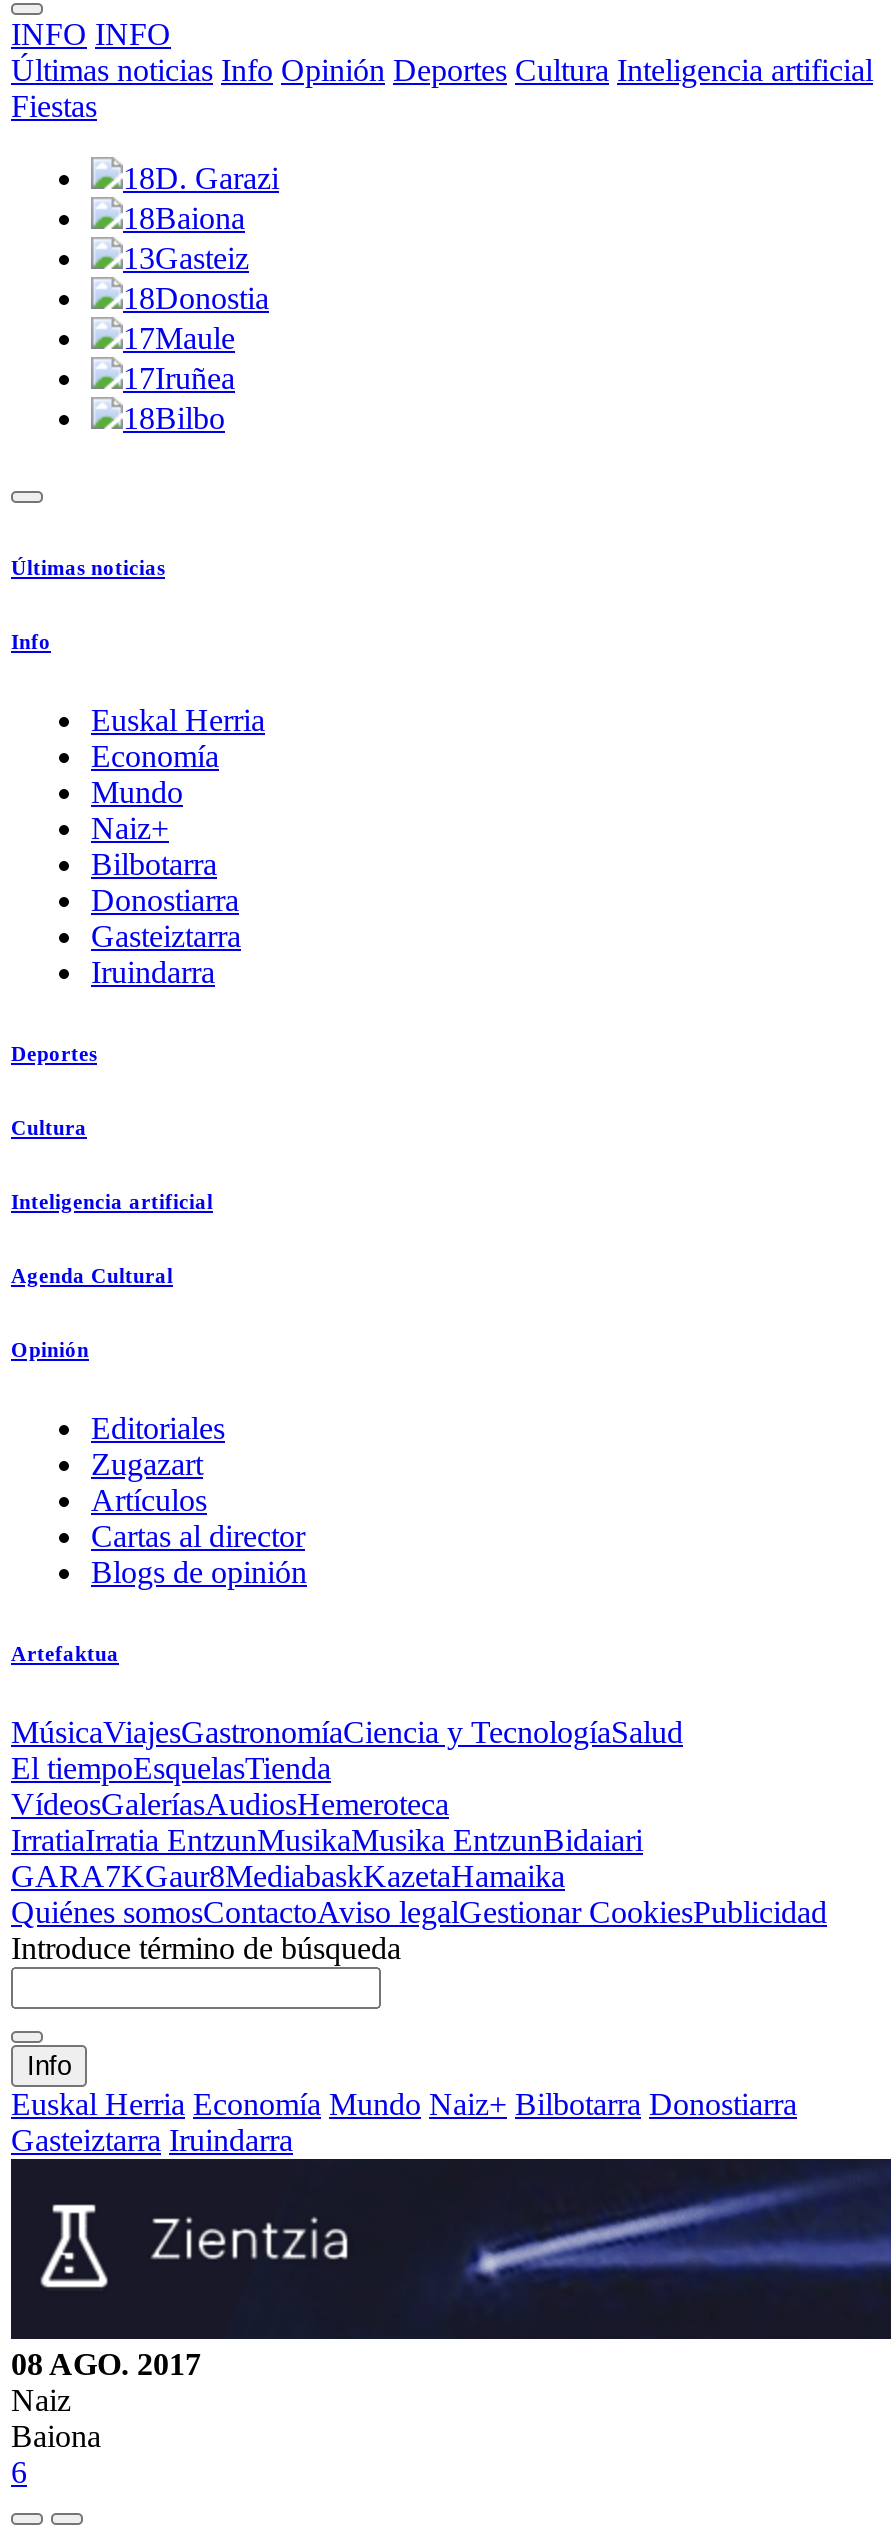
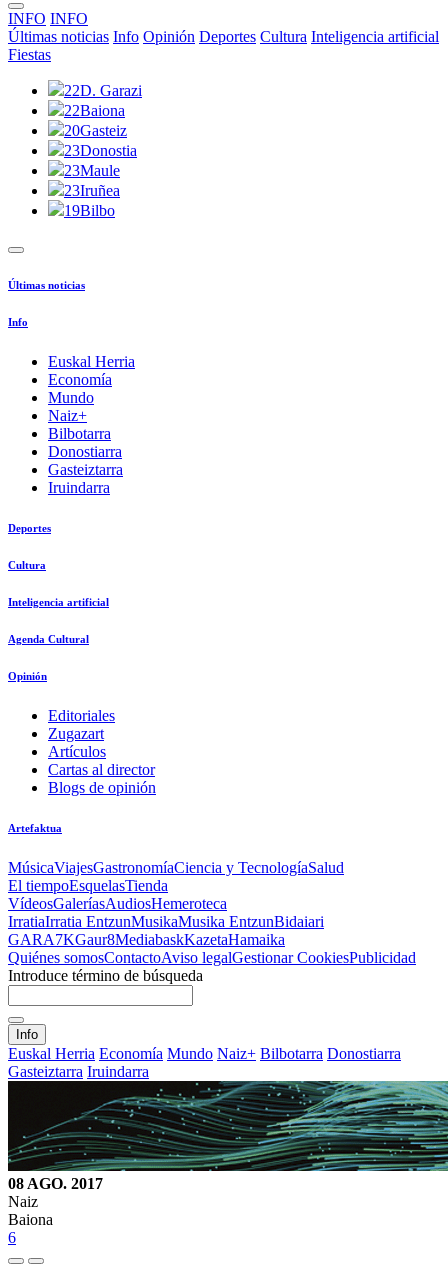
[123,161,279,195] 18D. Garazi -> [64,82,142,99] 22D. Garazi
[123,201,245,235] 18Baiona -> [64,102,125,119] 22Baiona
[123,241,249,275] 13Gasteiz -> [64,122,127,139] 20Gasteiz
[123,281,269,315] 18Donostia -> [64,142,137,159] 23Donostia
[123,321,235,355] 17Maule -> [64,162,120,179] 23Maule
[123,361,235,395] 17Iruñea -> [64,182,120,199] 23Iruñea
[123,401,225,435] 18Bilbo -> [64,202,115,219] 19Bilbo
[13,2157,885,2341] [image] -> [8,1080,445,1172] [image]

